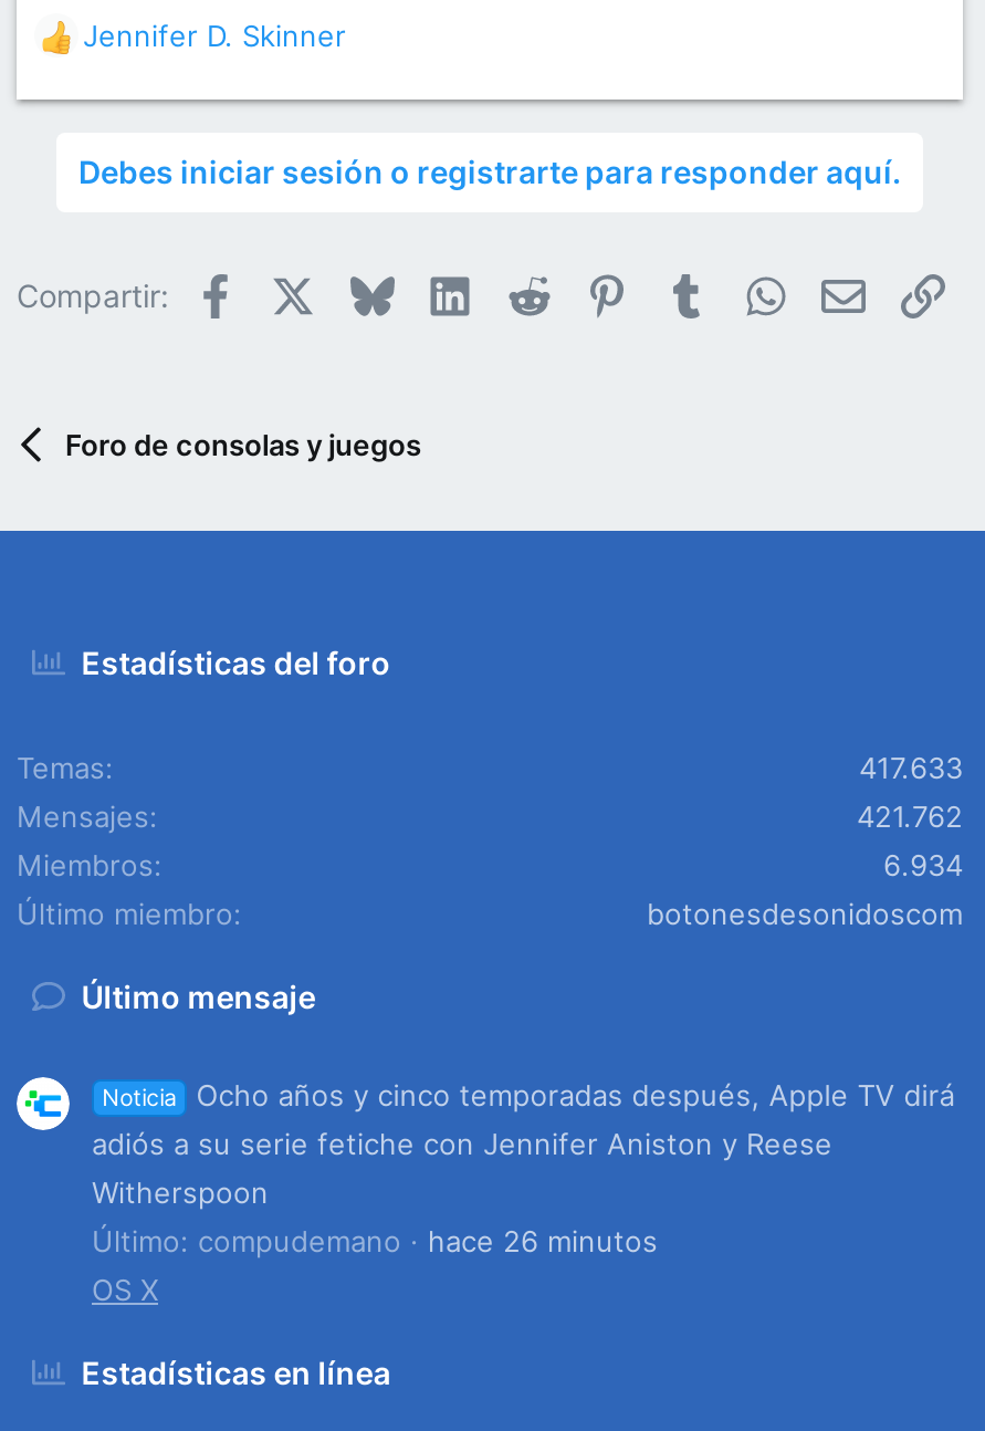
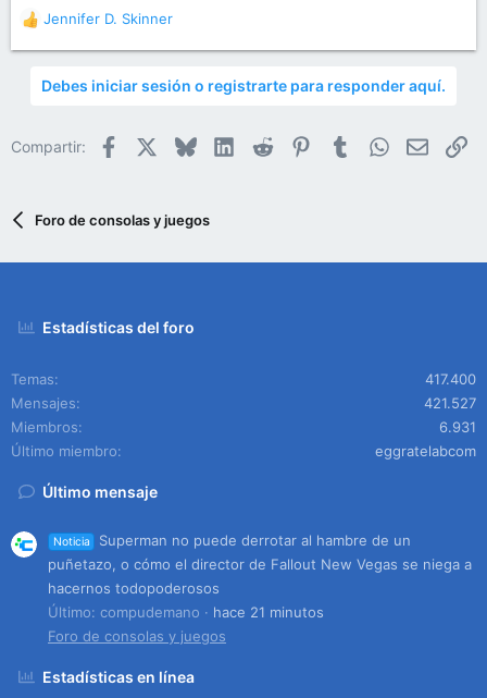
[859,749,963,784] 417.633 -> [425,370,476,387] 417.400
[857,798,963,833] 421.762 -> [424,394,476,411] 421.527
[883,846,963,882] 6.934 -> [439,418,476,435] 6.931
[647,895,963,930] botonesdesonidoscom -> [375,442,476,459] eggratelabcom
[92,1078,954,1210] Ocho años y cinco temporadas después, Apple TV dirá | adiós a su serie fetiche con Jennifer Aniston y Reese | Witherspoon -> [48,532,472,597] Superman no puede derrotar al hambre de un | puñetazo, o cómo el director de Fallout New Vegas se niega a | hacernos todopoderosos
[92,1224,658,1308] hace 26 minutos | OS X -> [48,604,324,645] hace 21 minutos | Foro de consolas y juegos

